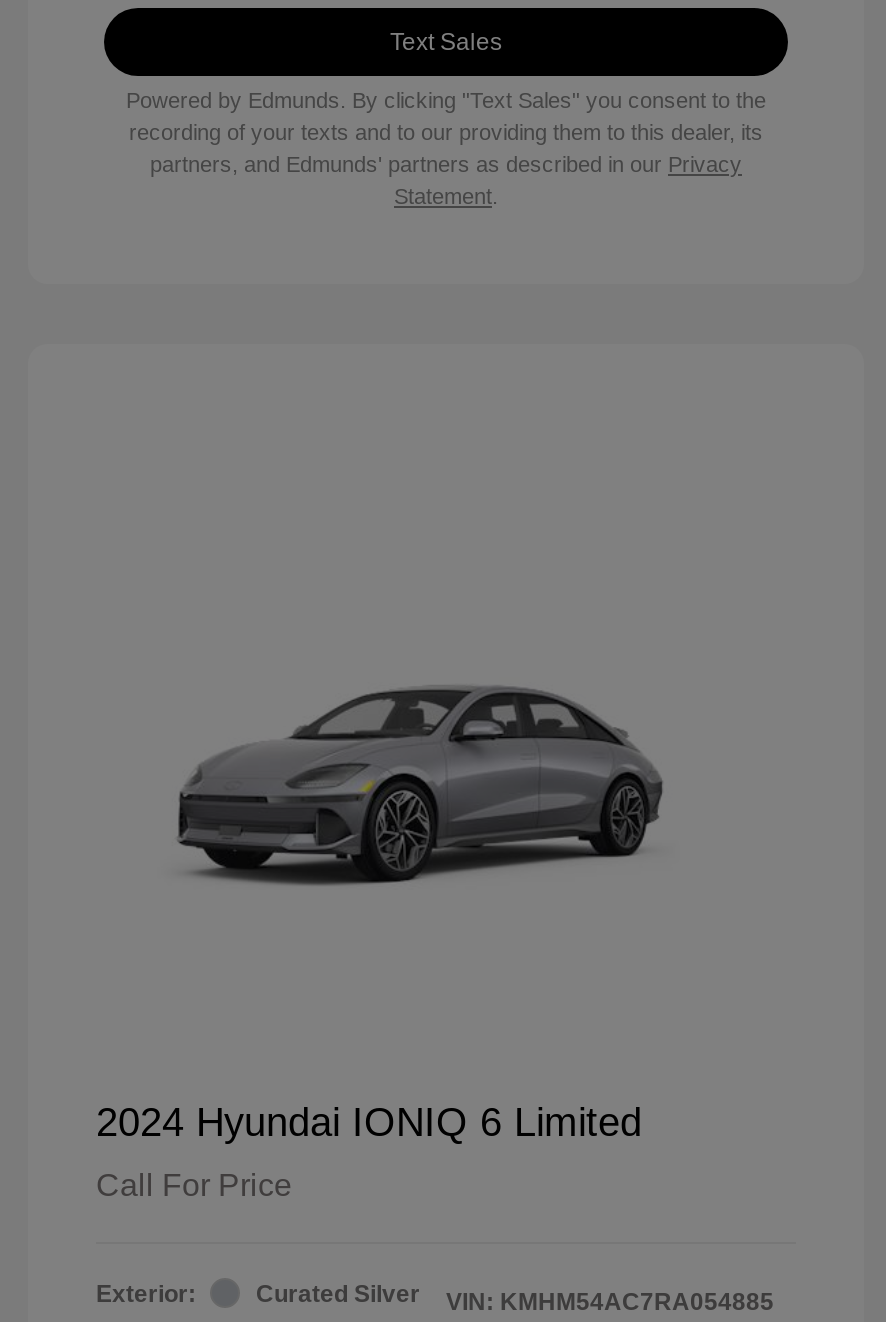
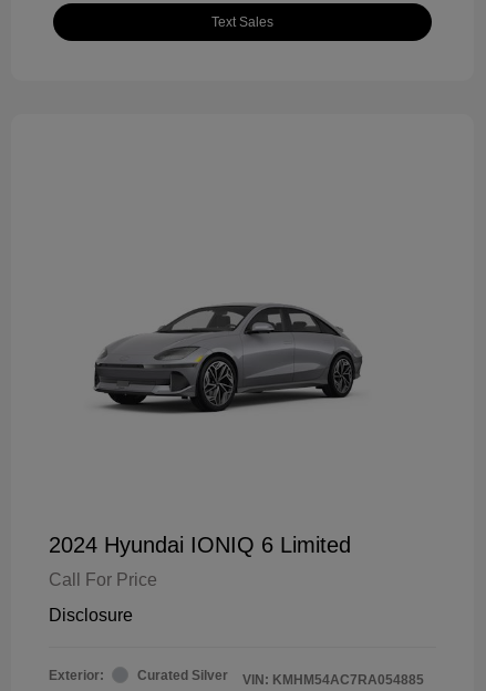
[126,88,766,208] Powered by Edmunds. By clicking "Text Sales" you consent to the | recording of your texts and to our providing them to this dealer, its | partners, and Edmunds' partners as described in our Privacy | Statement. -> none
moved [96,1099,642,1201] -> [49,532,351,589]: 2024 Hyundai IONIQ 6 Limited | Call For Price
none -> [49,605,133,624] Disclosure

